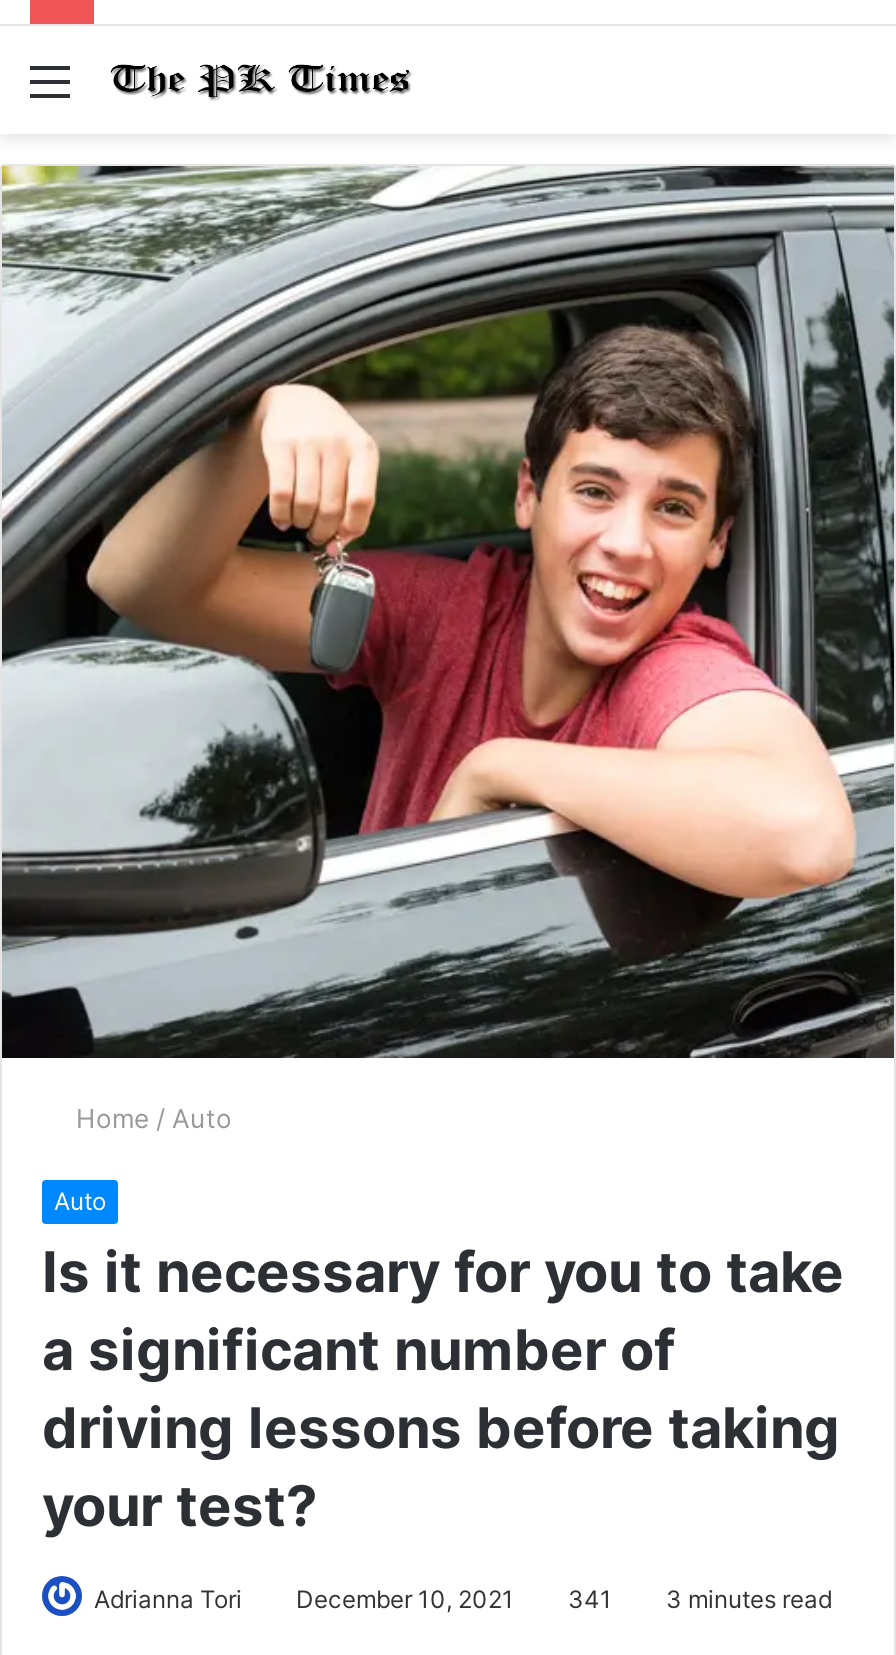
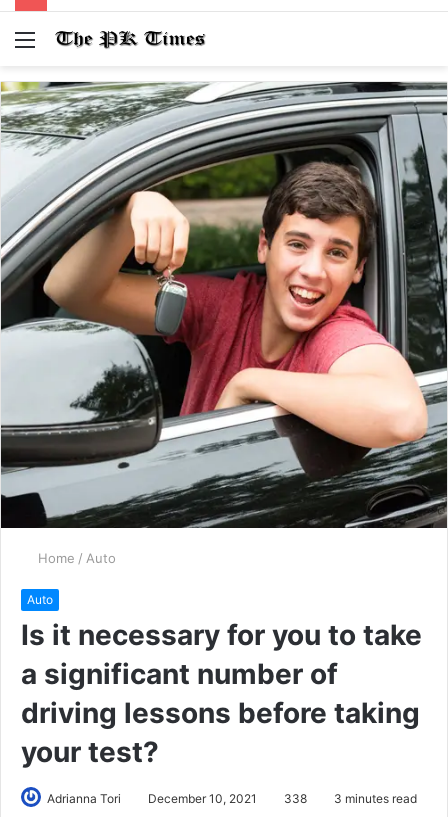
[94,1584,832,1614] Adrianna Tori December 10, 2021 341 3 minutes read -> [47,791,417,806] Adrianna Tori December 10, 2021 338 3 minutes read

